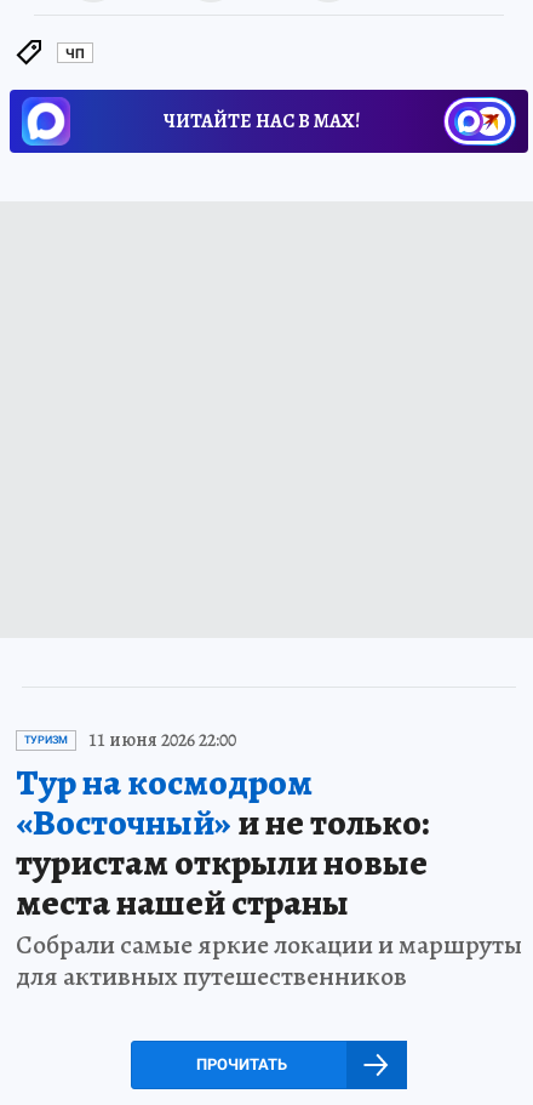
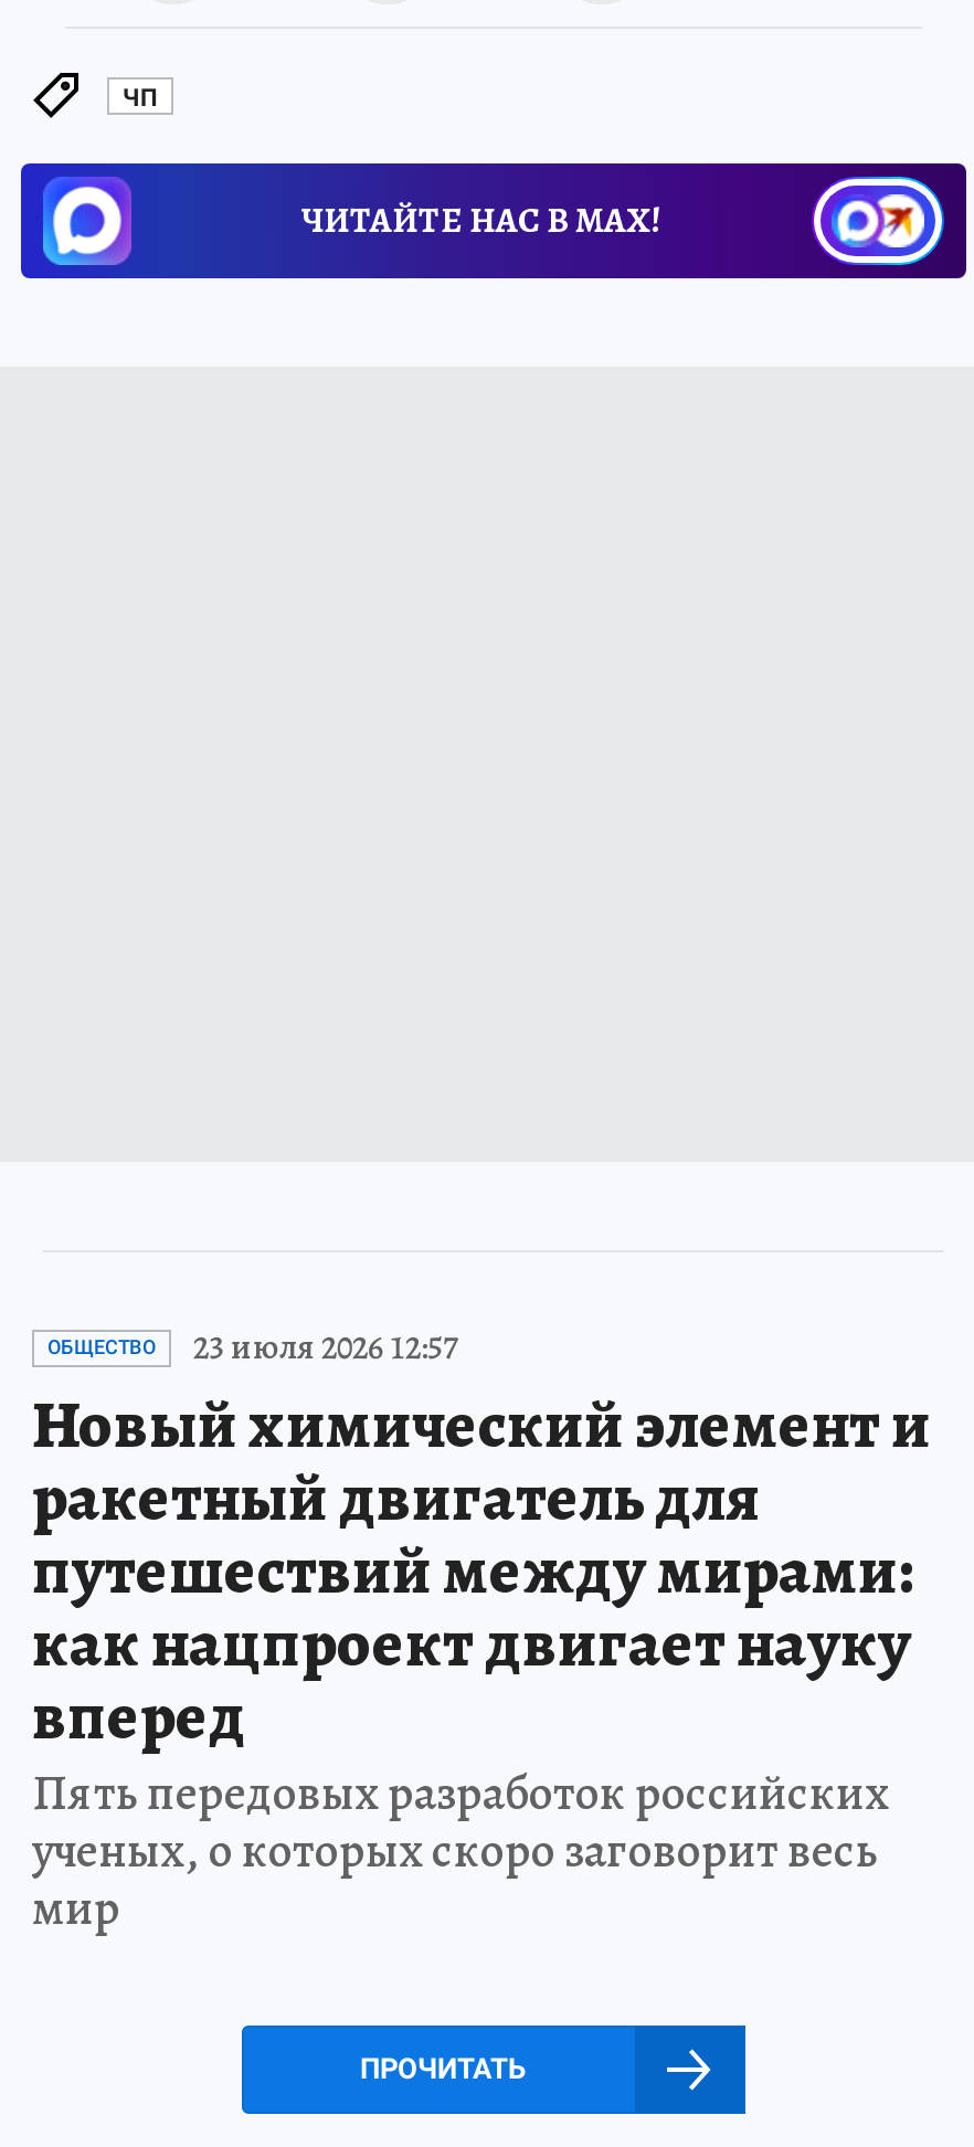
[16,727,522,995] ТУРИЗМ | 11 июня 2026 22:00 | Тур на космодром | «Восточный»и не только: | туристам открыли новые | места нашей страны | Собрали самые яркие локации и маршруты | для активных путешественников -> [32,1323,931,1942] ОБЩЕСТВО | 23 июля 2026 12:57 | Новый химический элемент и | ракетный двигатель для | путешествий между мирами: | как нацпроект двигает науку | вперед | Пять передовых разработок российских | ученых, о которых скоро заговорит весь | мир

